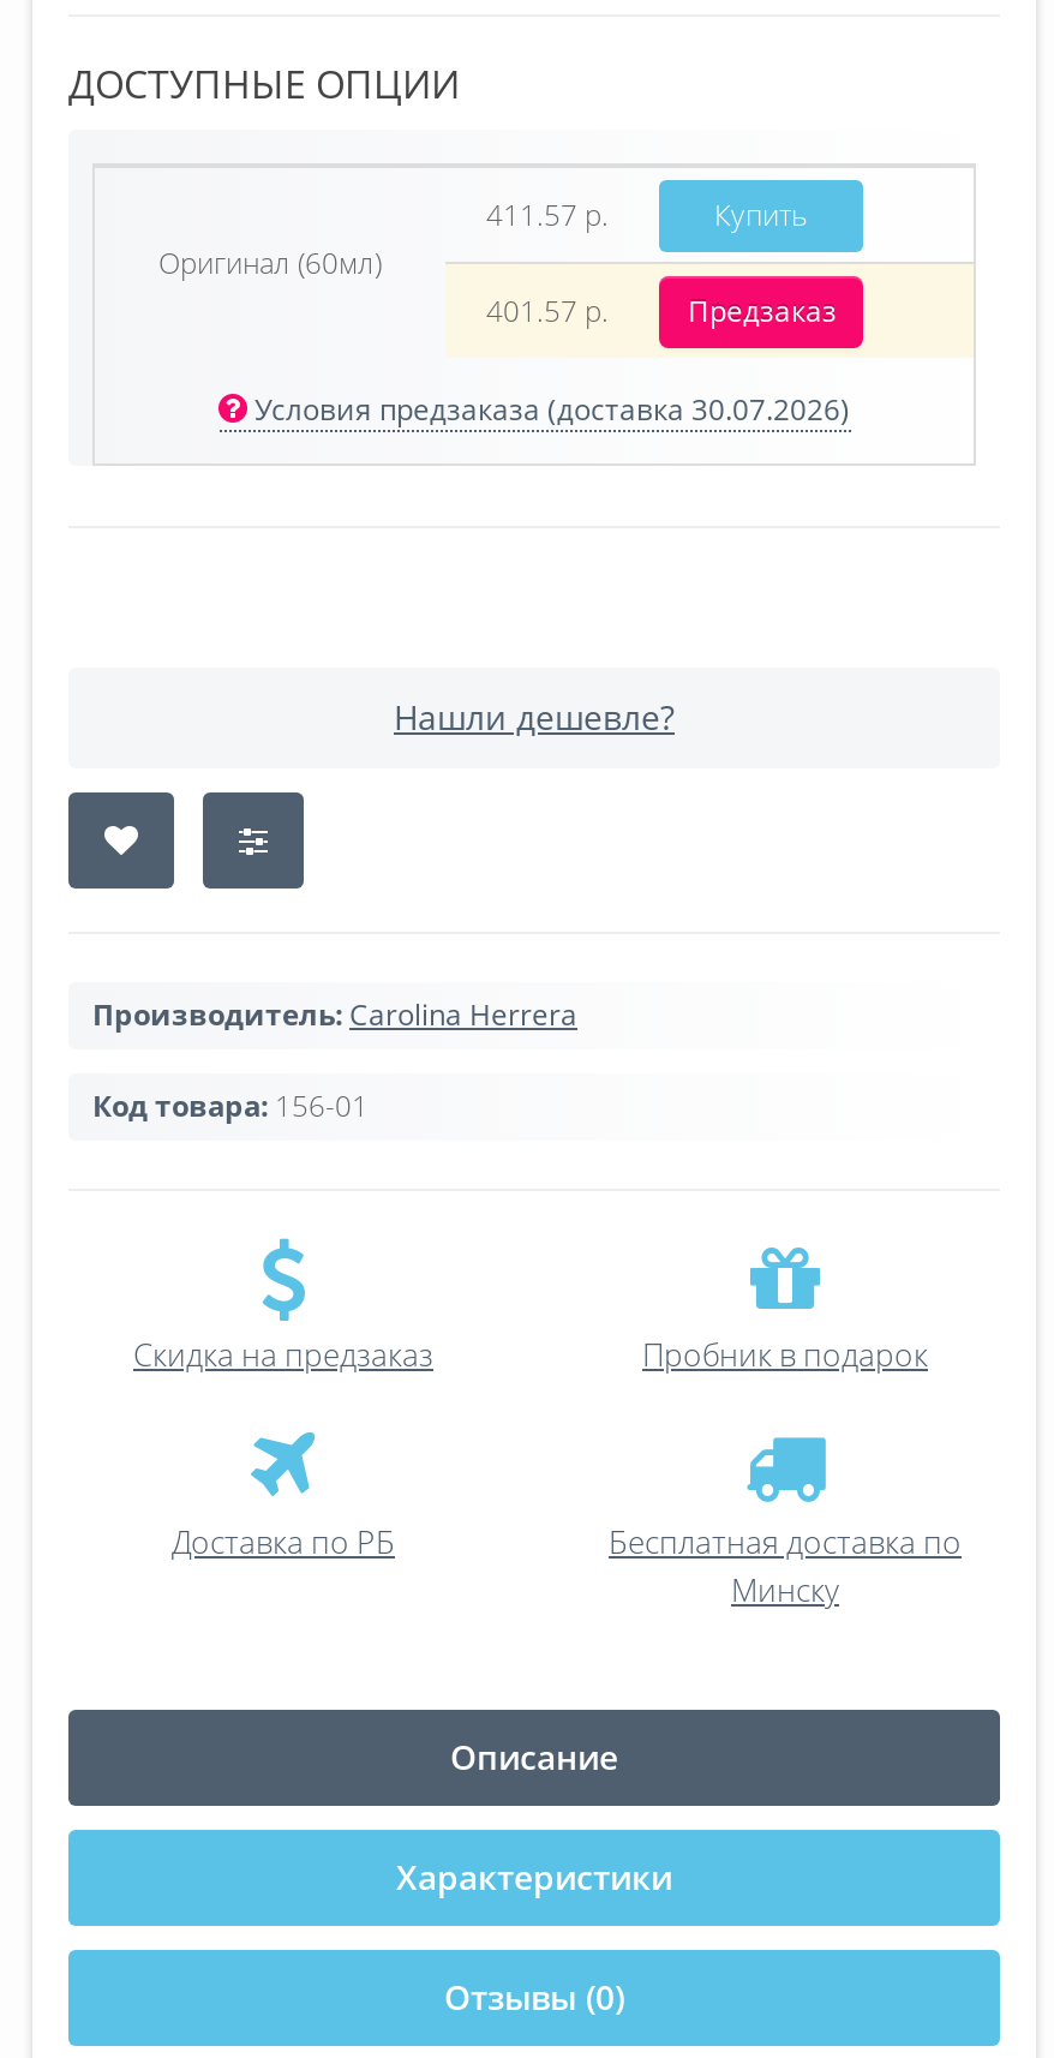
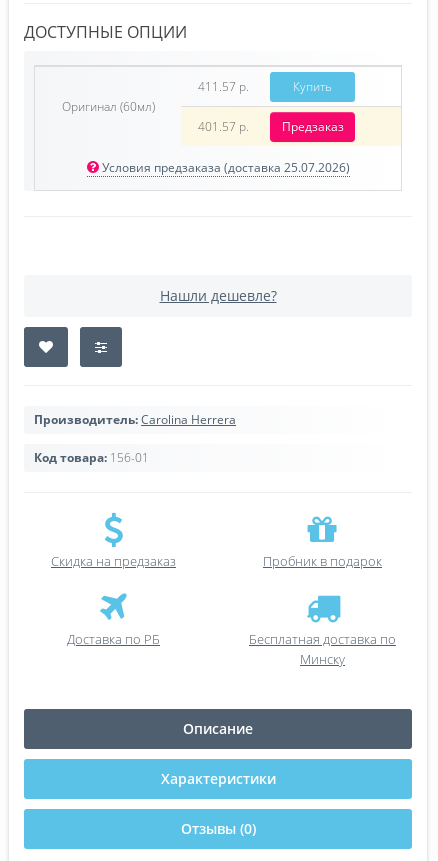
[247,389,850,429] Условия предзаказа (доставка 30.07.2026) -> [98,159,349,176] Условия предзаказа (доставка 25.07.2026)

